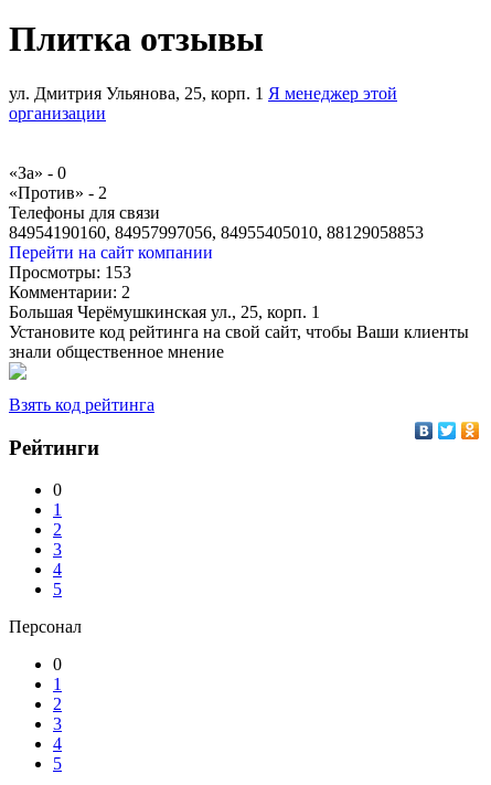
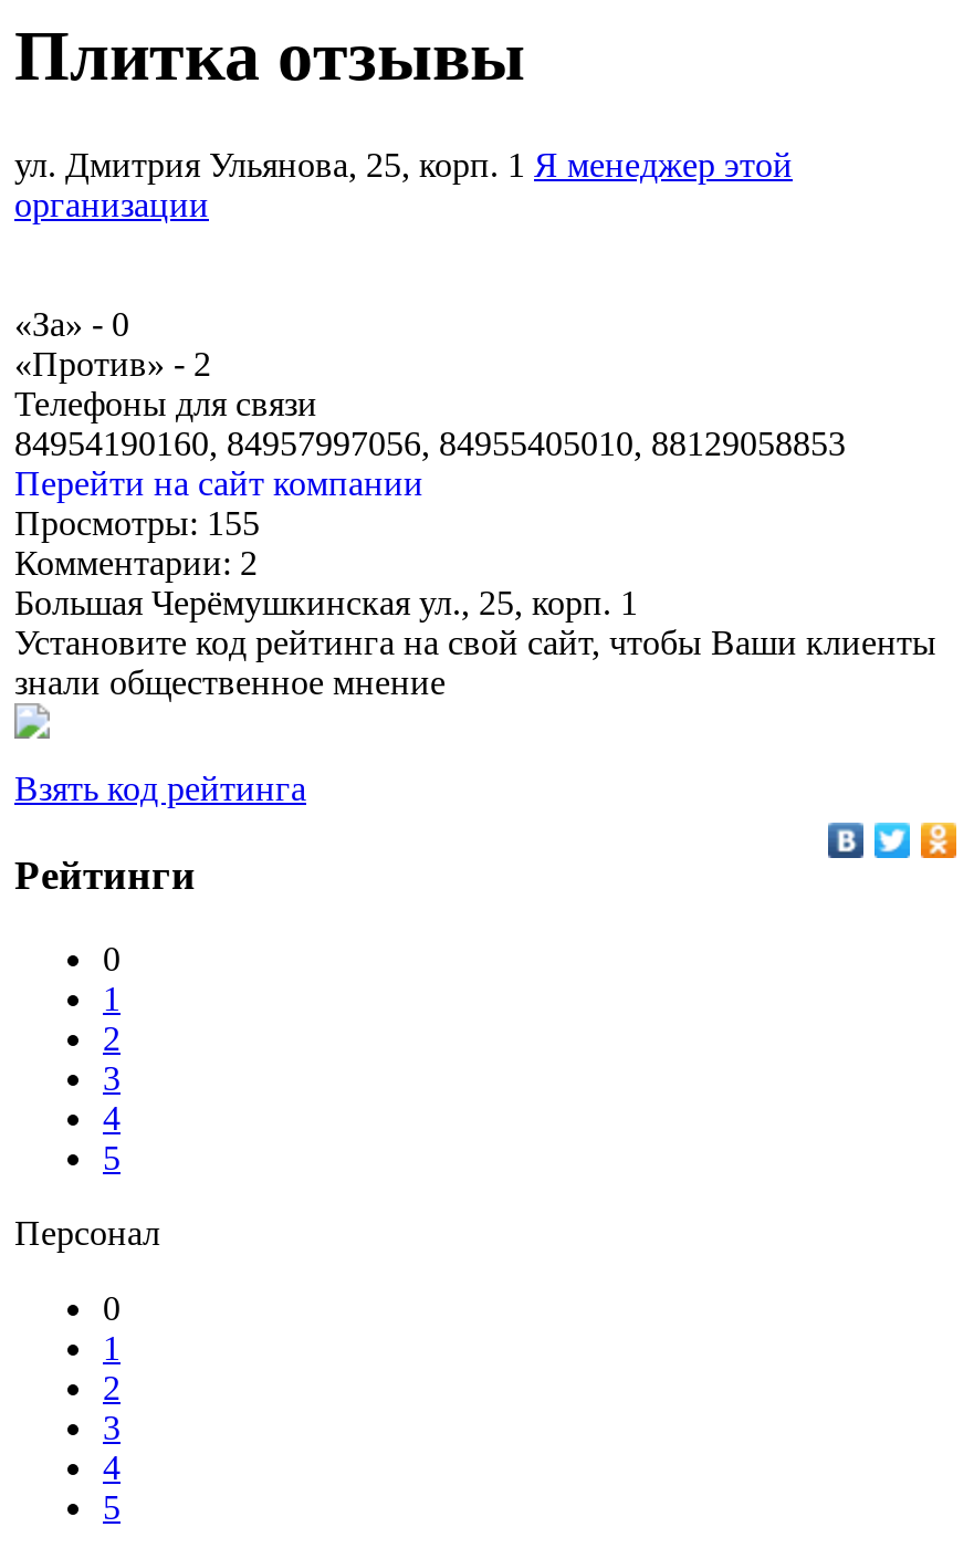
[9,263,131,281] Просмотры: 153 -> [14,504,260,542] Просмотры: 155

